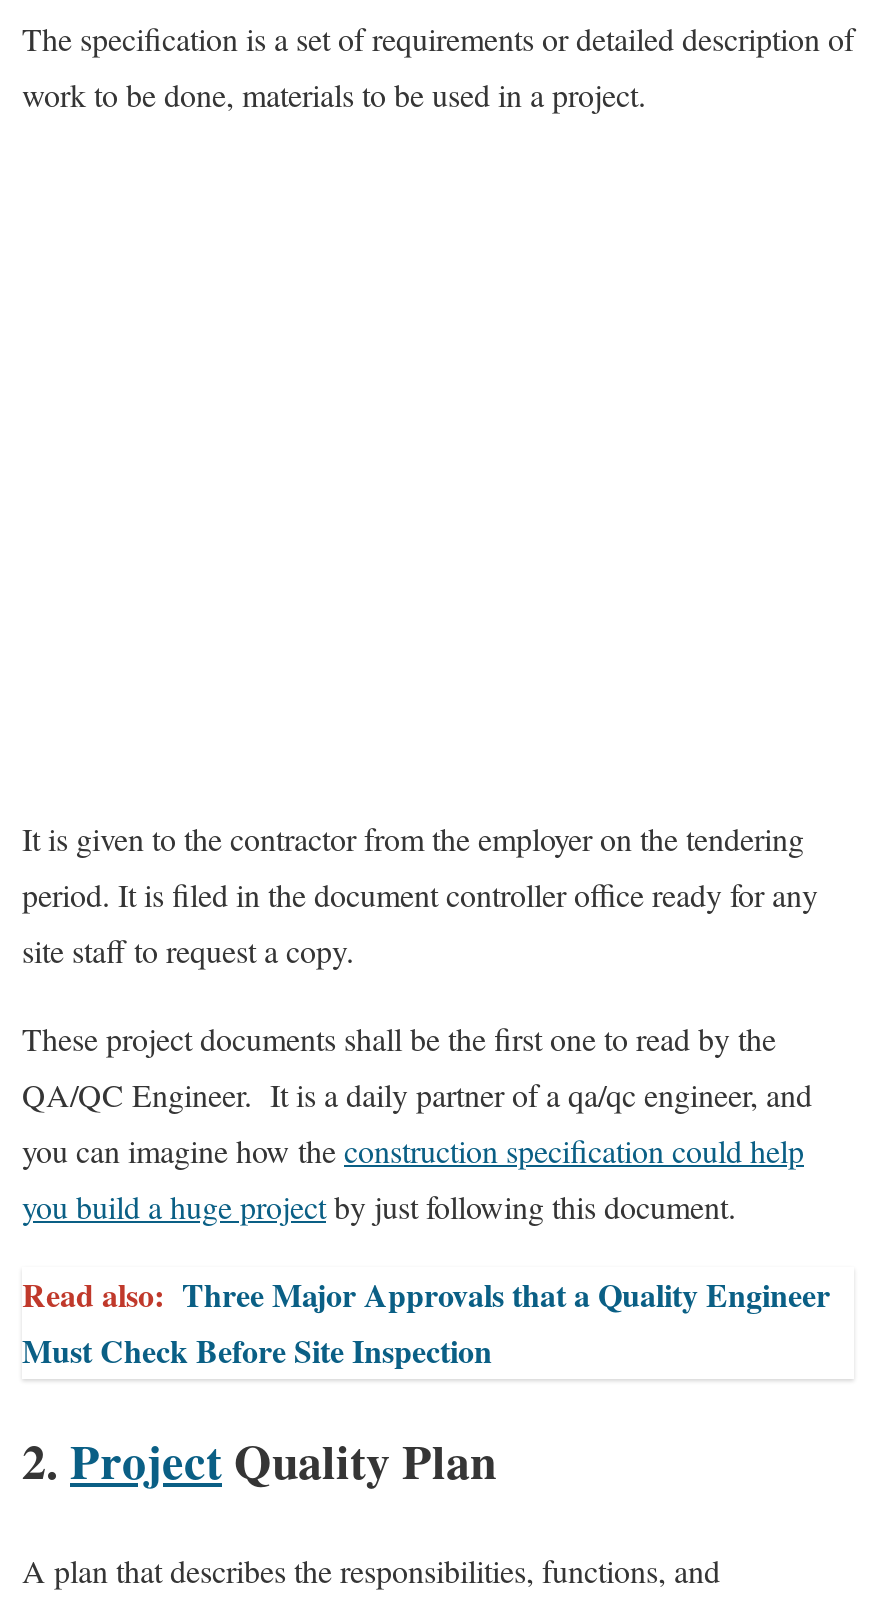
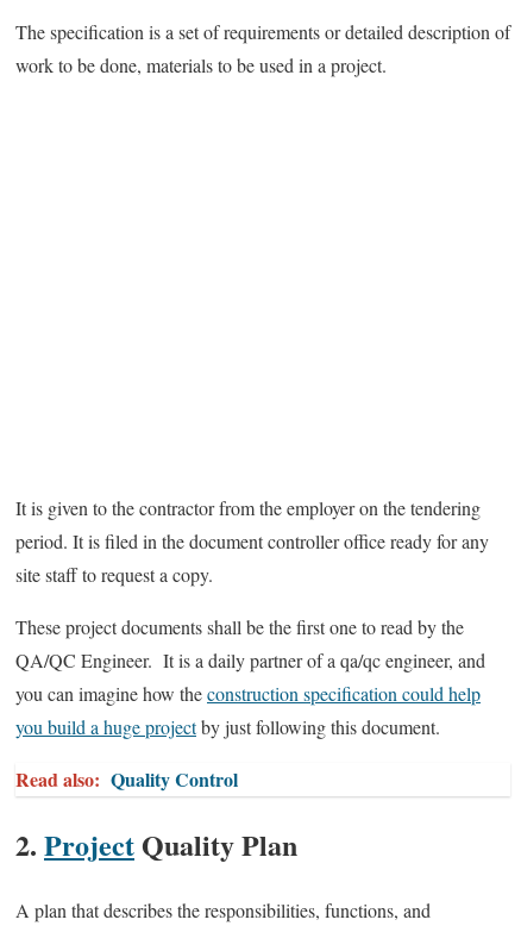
[22,1271,830,1373] Read also: Three Major Approvals that a Quality Engineer | Must Check Before Site Inspection -> [15,765,238,792] Read also: Quality Control

